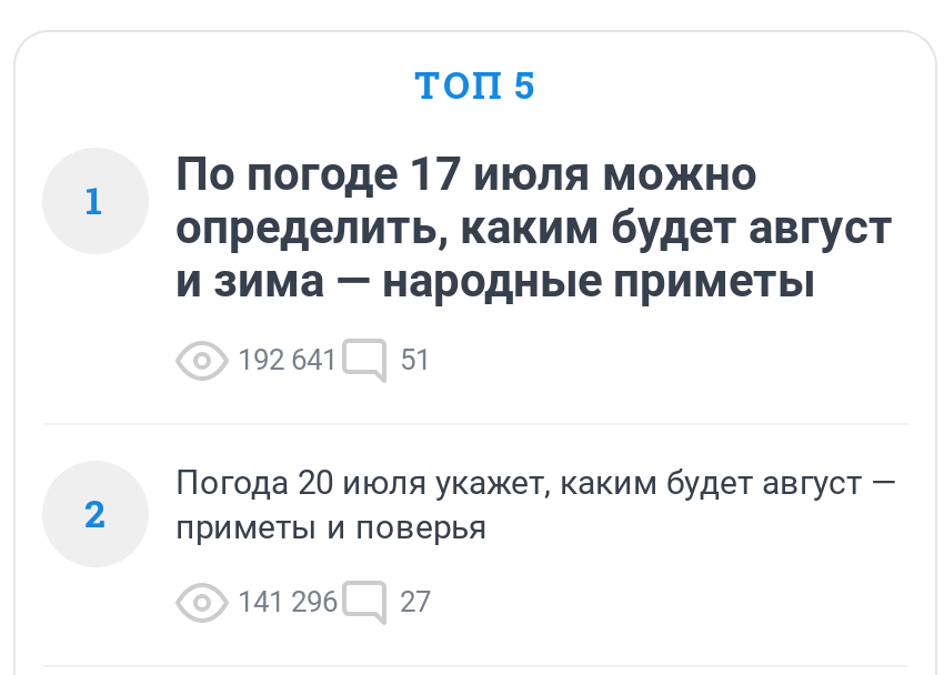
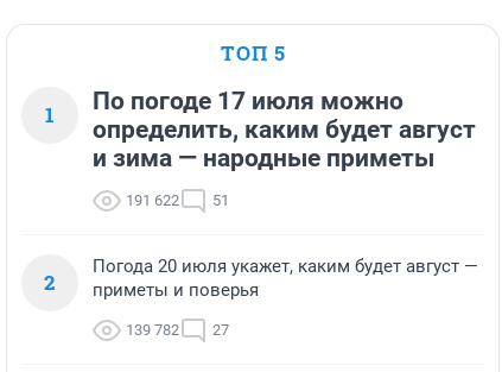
[238,343,431,377] 192 641 51 -> [126,192,229,209] 191 622 51
[238,586,431,619] 141 296 27 -> [126,321,229,339] 139 782 27

